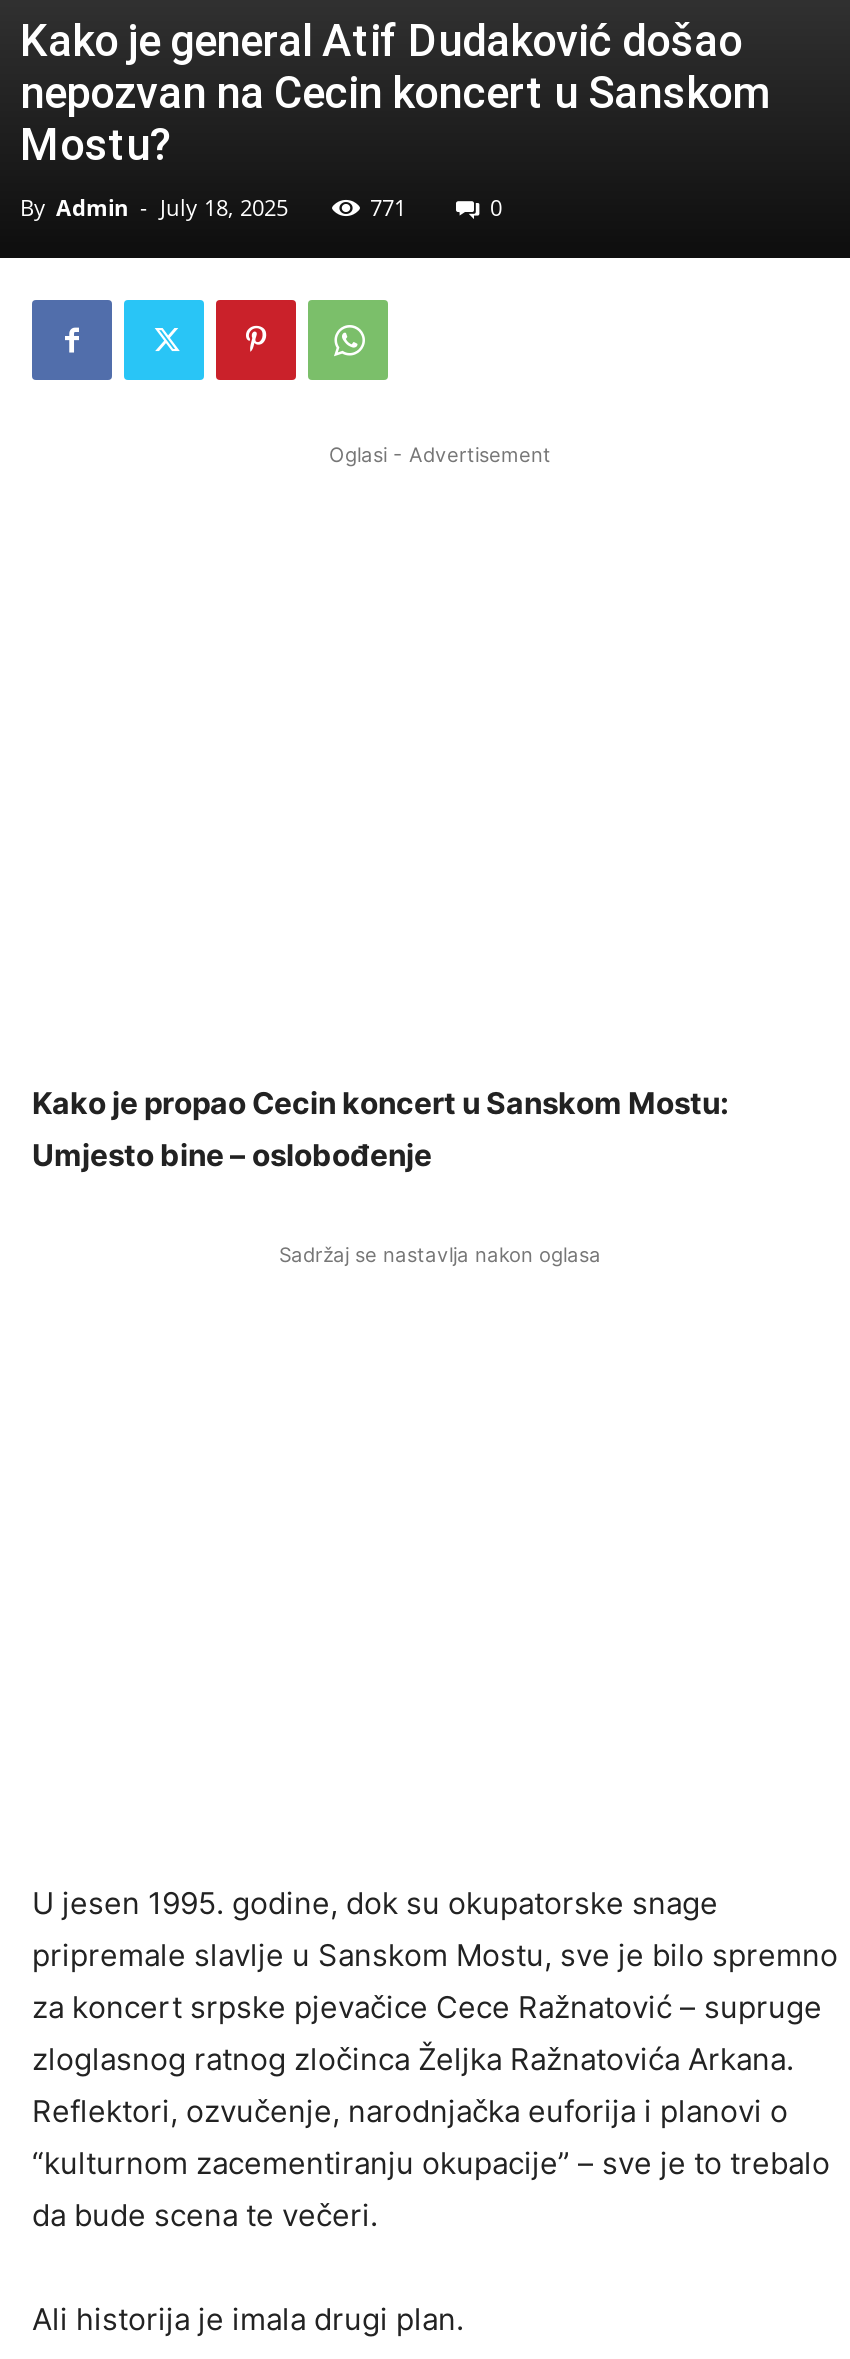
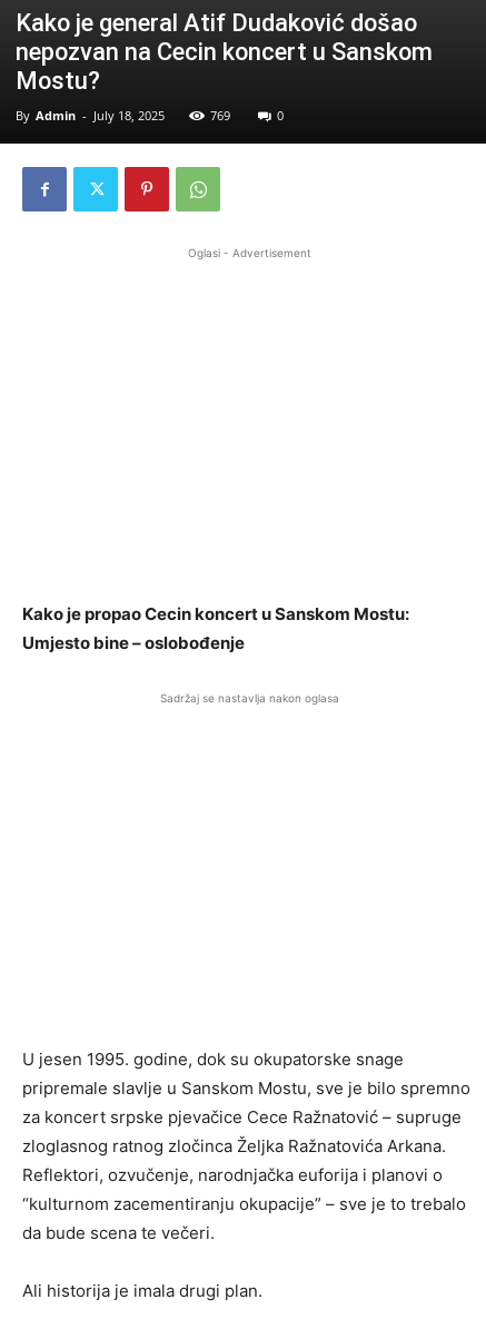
[370,192,406,222] 771 -> [210,107,230,124] 769

